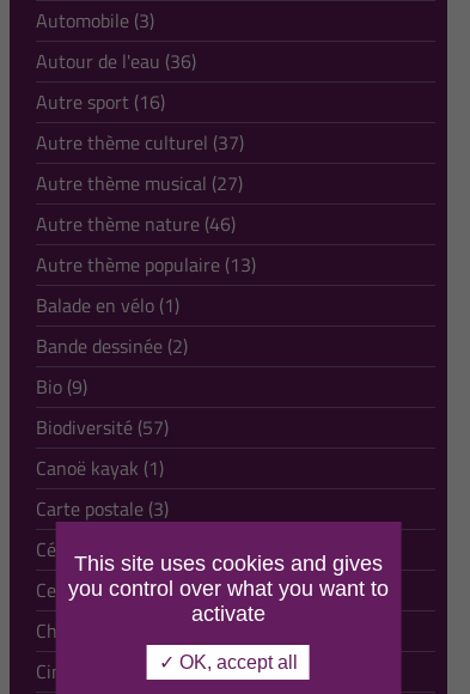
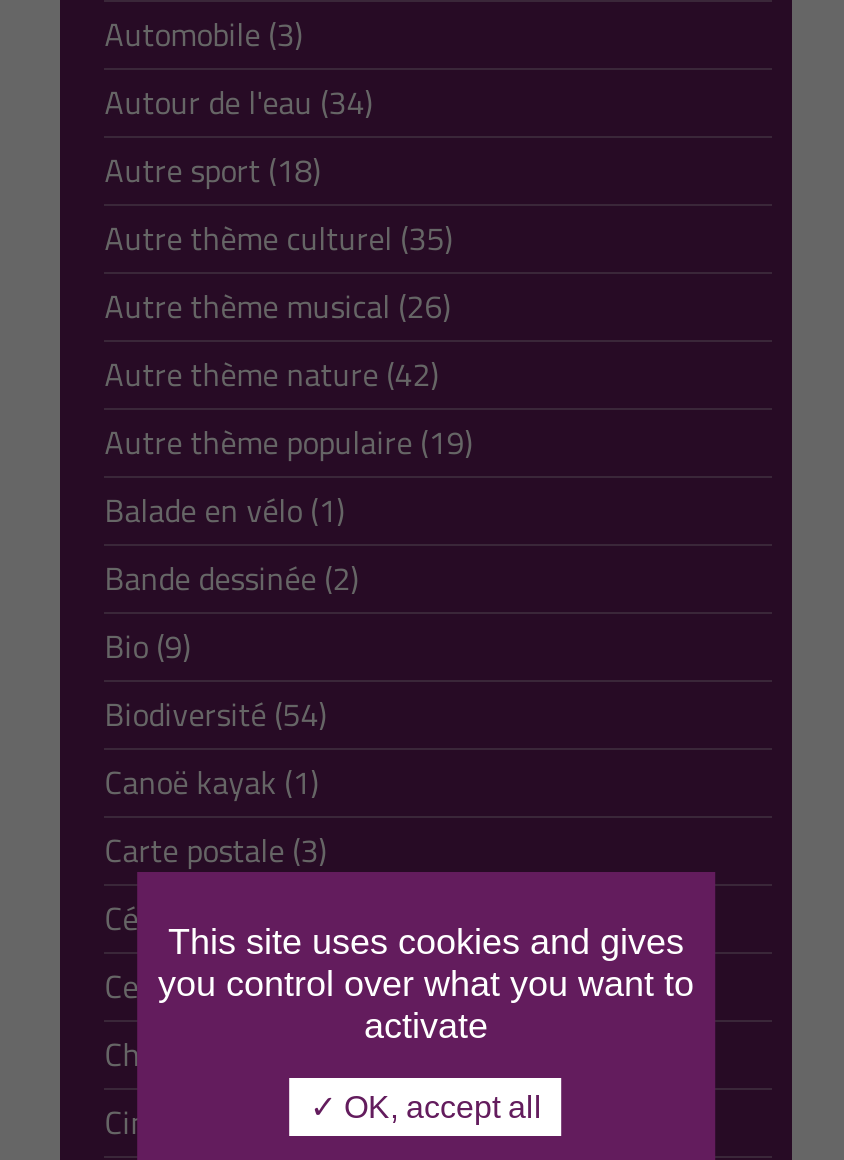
[36,47,196,75] Autour de l'eau (36) -> [104,78,372,126] Autour de l'eau (34)
[36,87,165,116] Autre sport (16) -> [104,146,320,194] Autre sport (18)
[36,128,244,157] Autre thème culturel (37) -> [104,214,452,262] Autre thème culturel (35)
[36,169,243,197] Autre thème musical (27) -> [104,282,450,330] Autre thème musical (26)
[36,209,236,238] Autre thème nature (46) -> [104,350,438,398] Autre thème nature (42)
[36,250,256,279] Autre thème populaire (13) -> [104,418,472,466] Autre thème populaire (19)
[36,413,169,442] Biodiversité (57) -> [104,690,326,738] Biodiversité (54)

